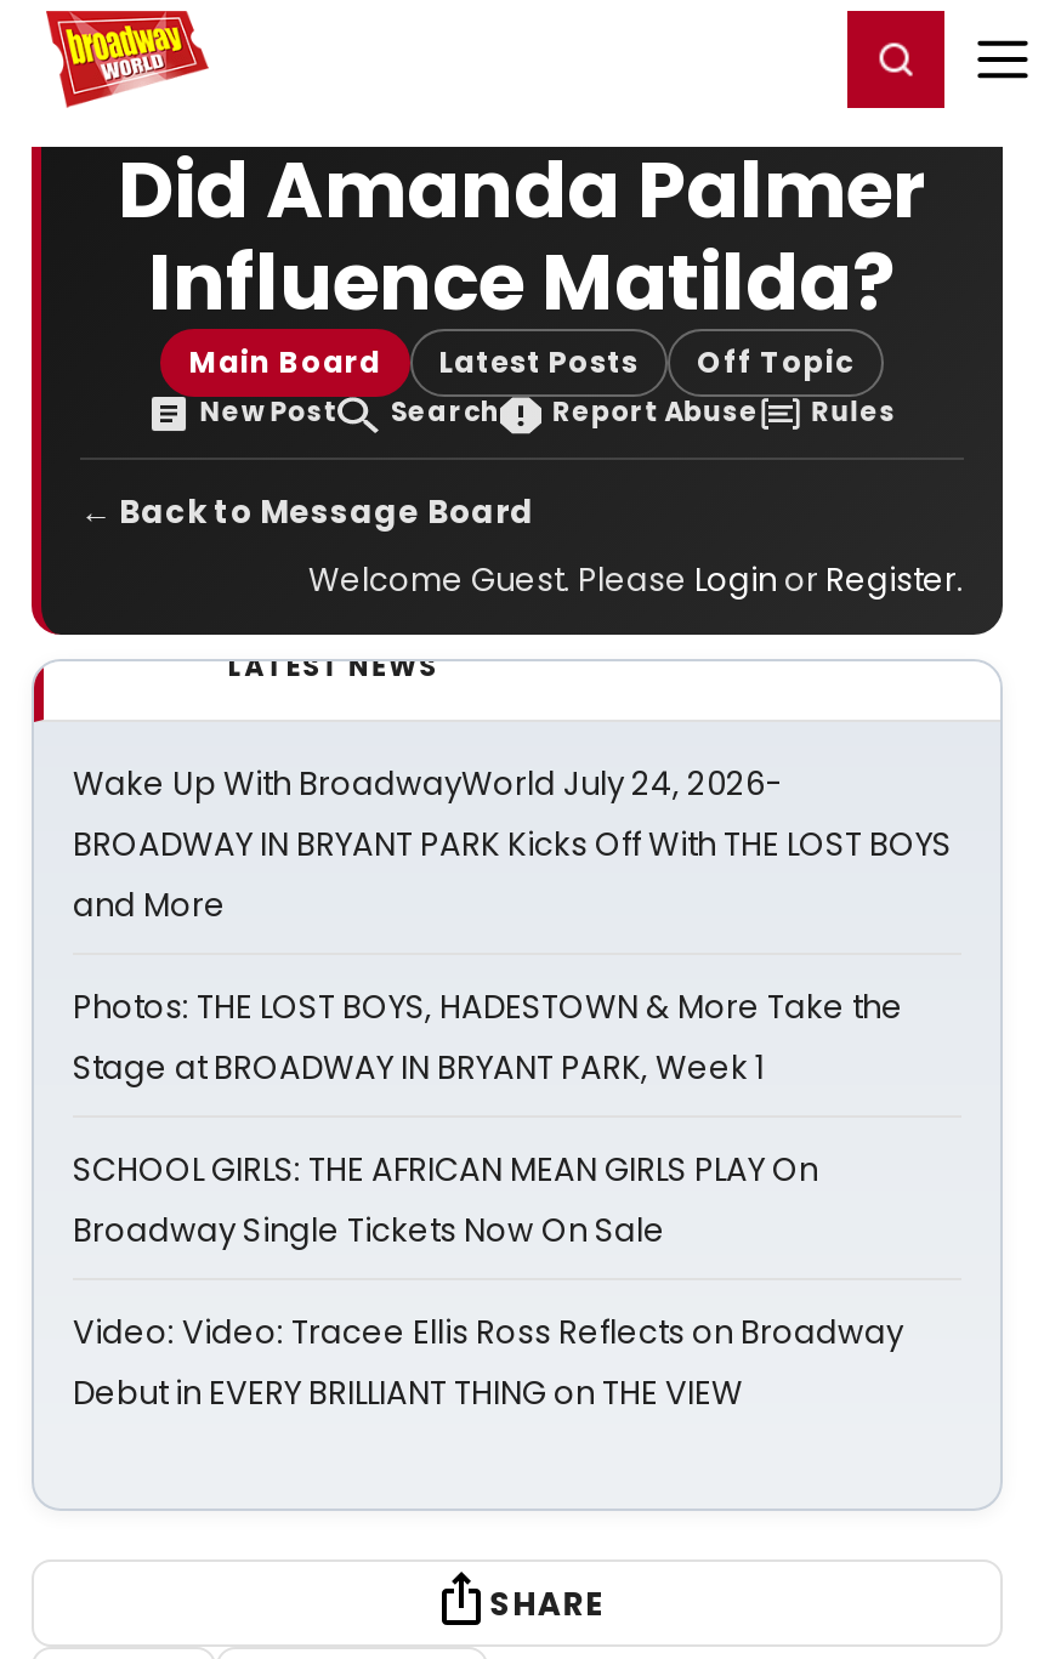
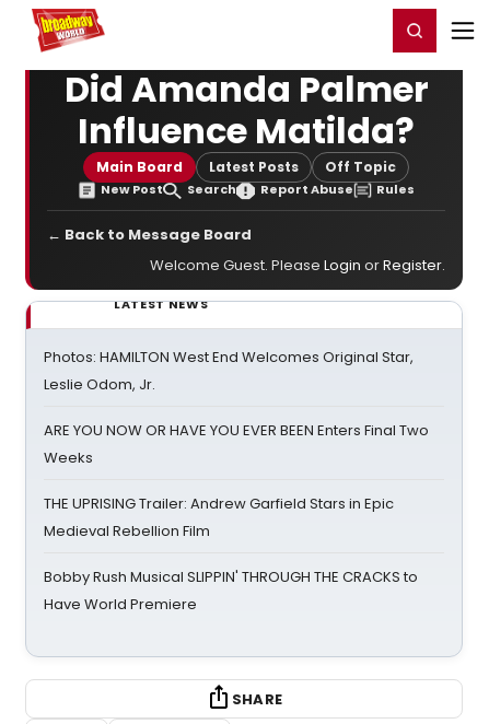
[73,761,952,928] Wake Up With BroadwayWorld July 24, 2026- | BROADWAY IN BRYANT PARK Kicks Off With THE LOST BOYS | and More -> [44,347,414,395] Photos: HAMILTON West End Welcomes Original Star, | Leslie Odom, Jr.
[73,984,903,1091] Photos: THE LOST BOYS, HADESTOWN & More Take the | Stage at BROADWAY IN BRYANT PARK, Week 1 -> [44,420,429,468] ARE YOU NOW OR HAVE YOU EVER BEEN Enters Final Two | Weeks
[73,1147,818,1254] SCHOOL GIRLS: THE AFRICAN MEAN GIRLS PLAY On | Broadway Single Tickets Now On Sale -> [44,493,394,541] THE UPRISING Trailer: Andrew Garfield Stars in Epic | Medieval Rebellion Film
[73,1309,903,1416] Video: Video: Tracee Ellis Ross Reflects on Broadway | Debut in EVERY BRILLIANT THING on THE VIEW -> [44,567,418,615] Bobby Rush Musical SLIPPIN' THROUGH THE CRACKS to | Have World Premiere

